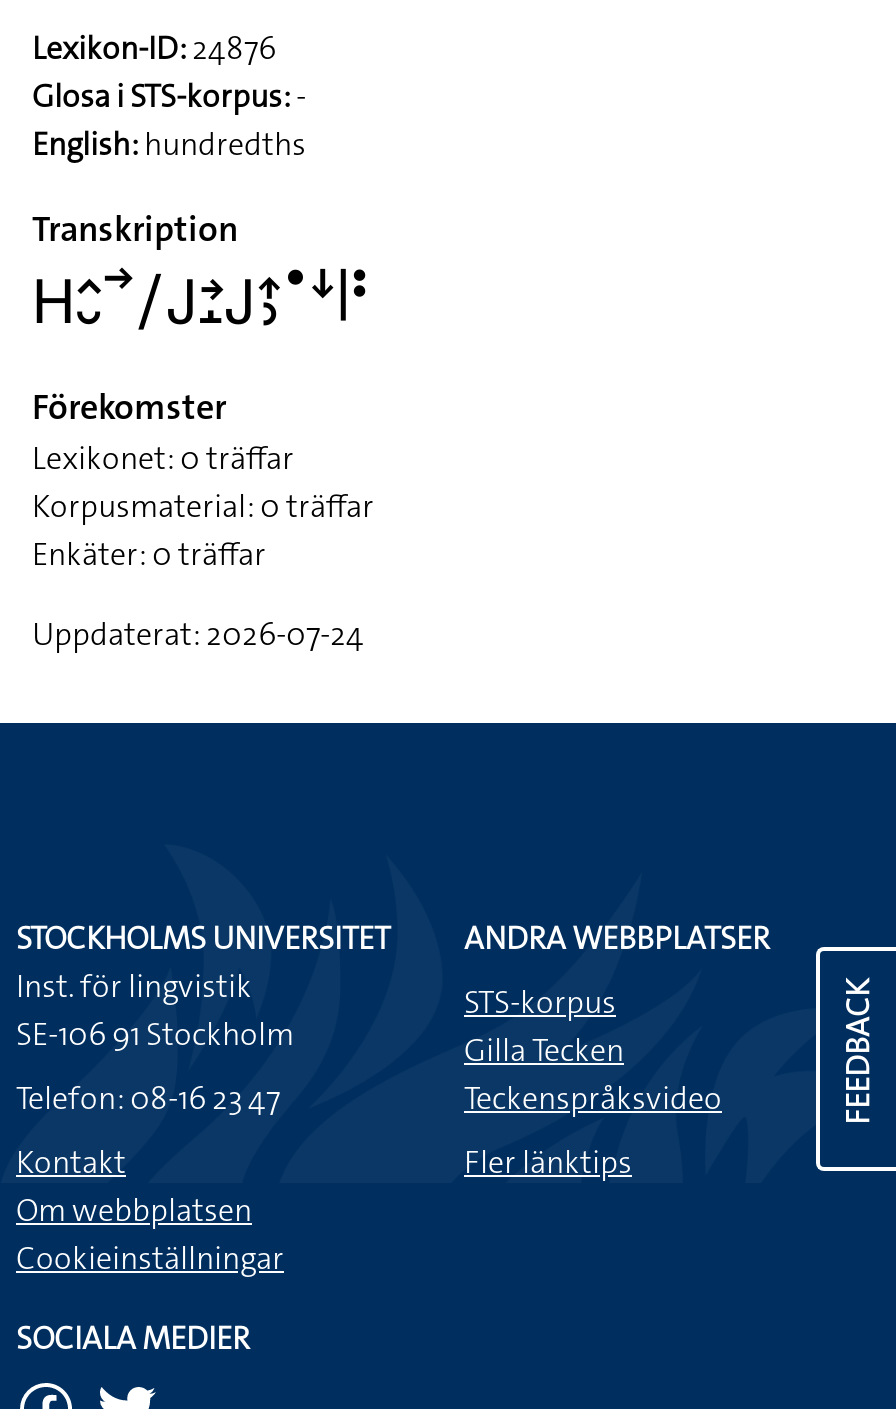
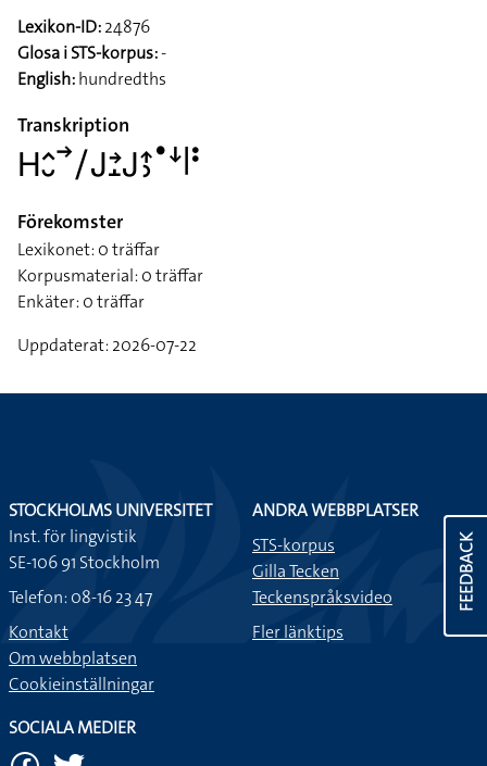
[32,613,364,655] Uppdaterat: 2026-07-24 -> [17,334,197,356] Uppdaterat: 2026-07-22

